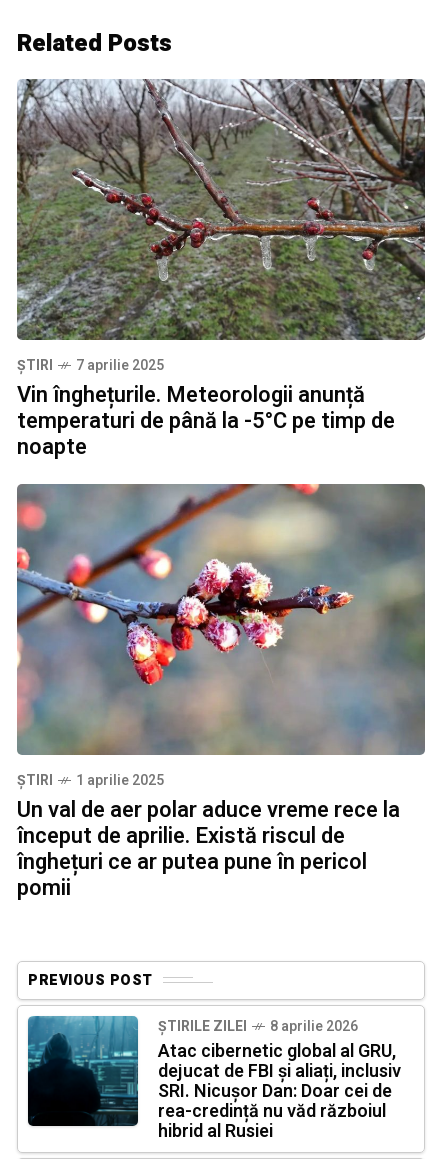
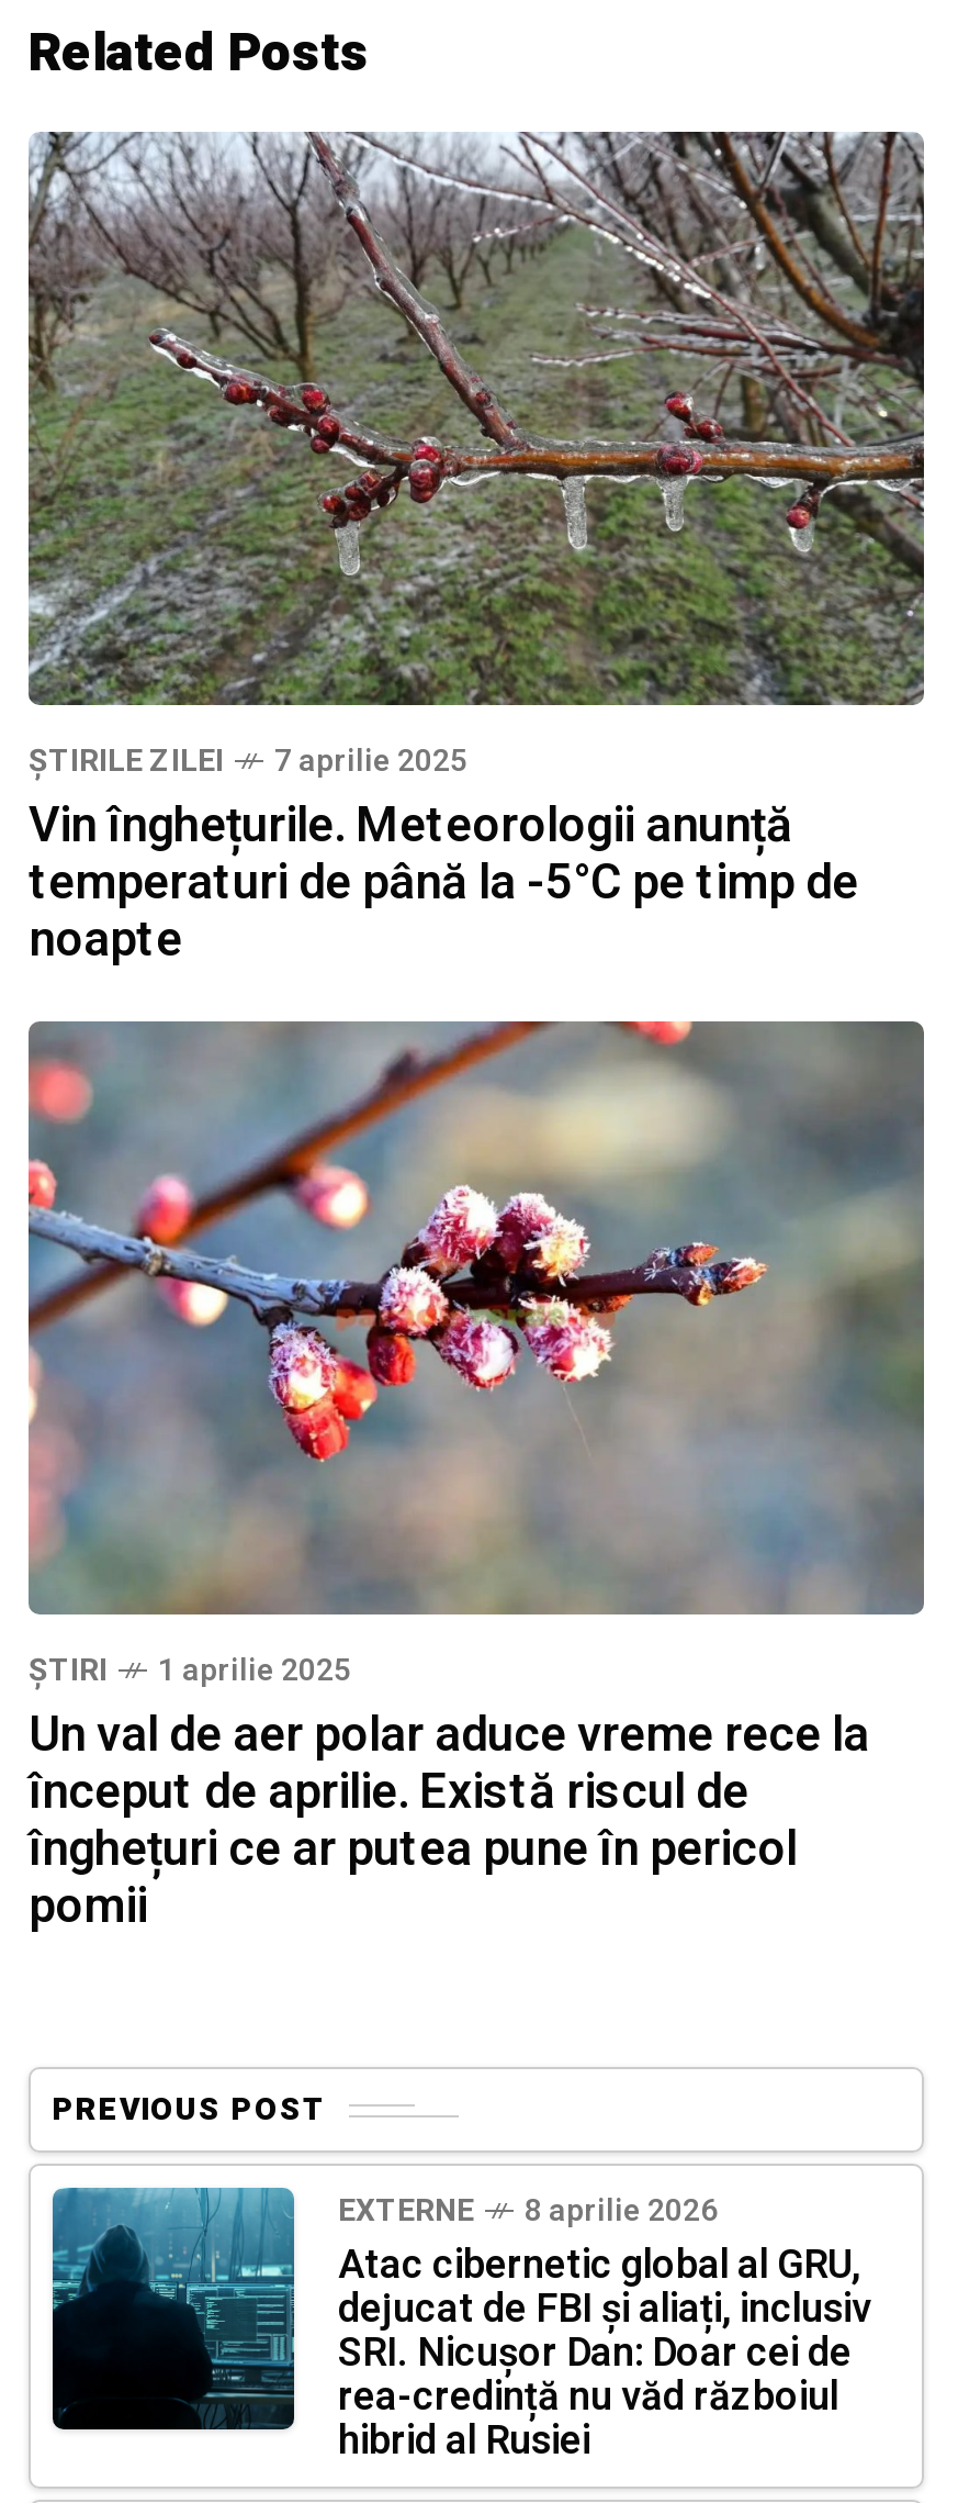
[17,355,53,376] ȘTIRI -> none
moved [158,1016,247,1037] -> [29,738,224,784]: ȘTIRILE ZILEI
none -> [338,2188,474,2234] EXTERNE

